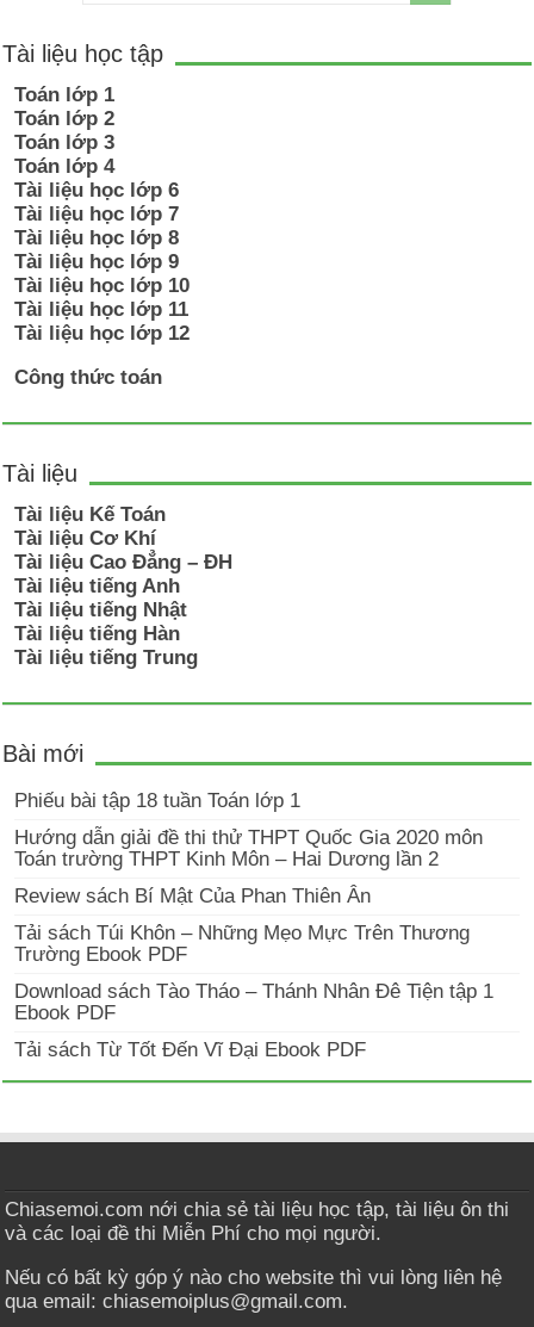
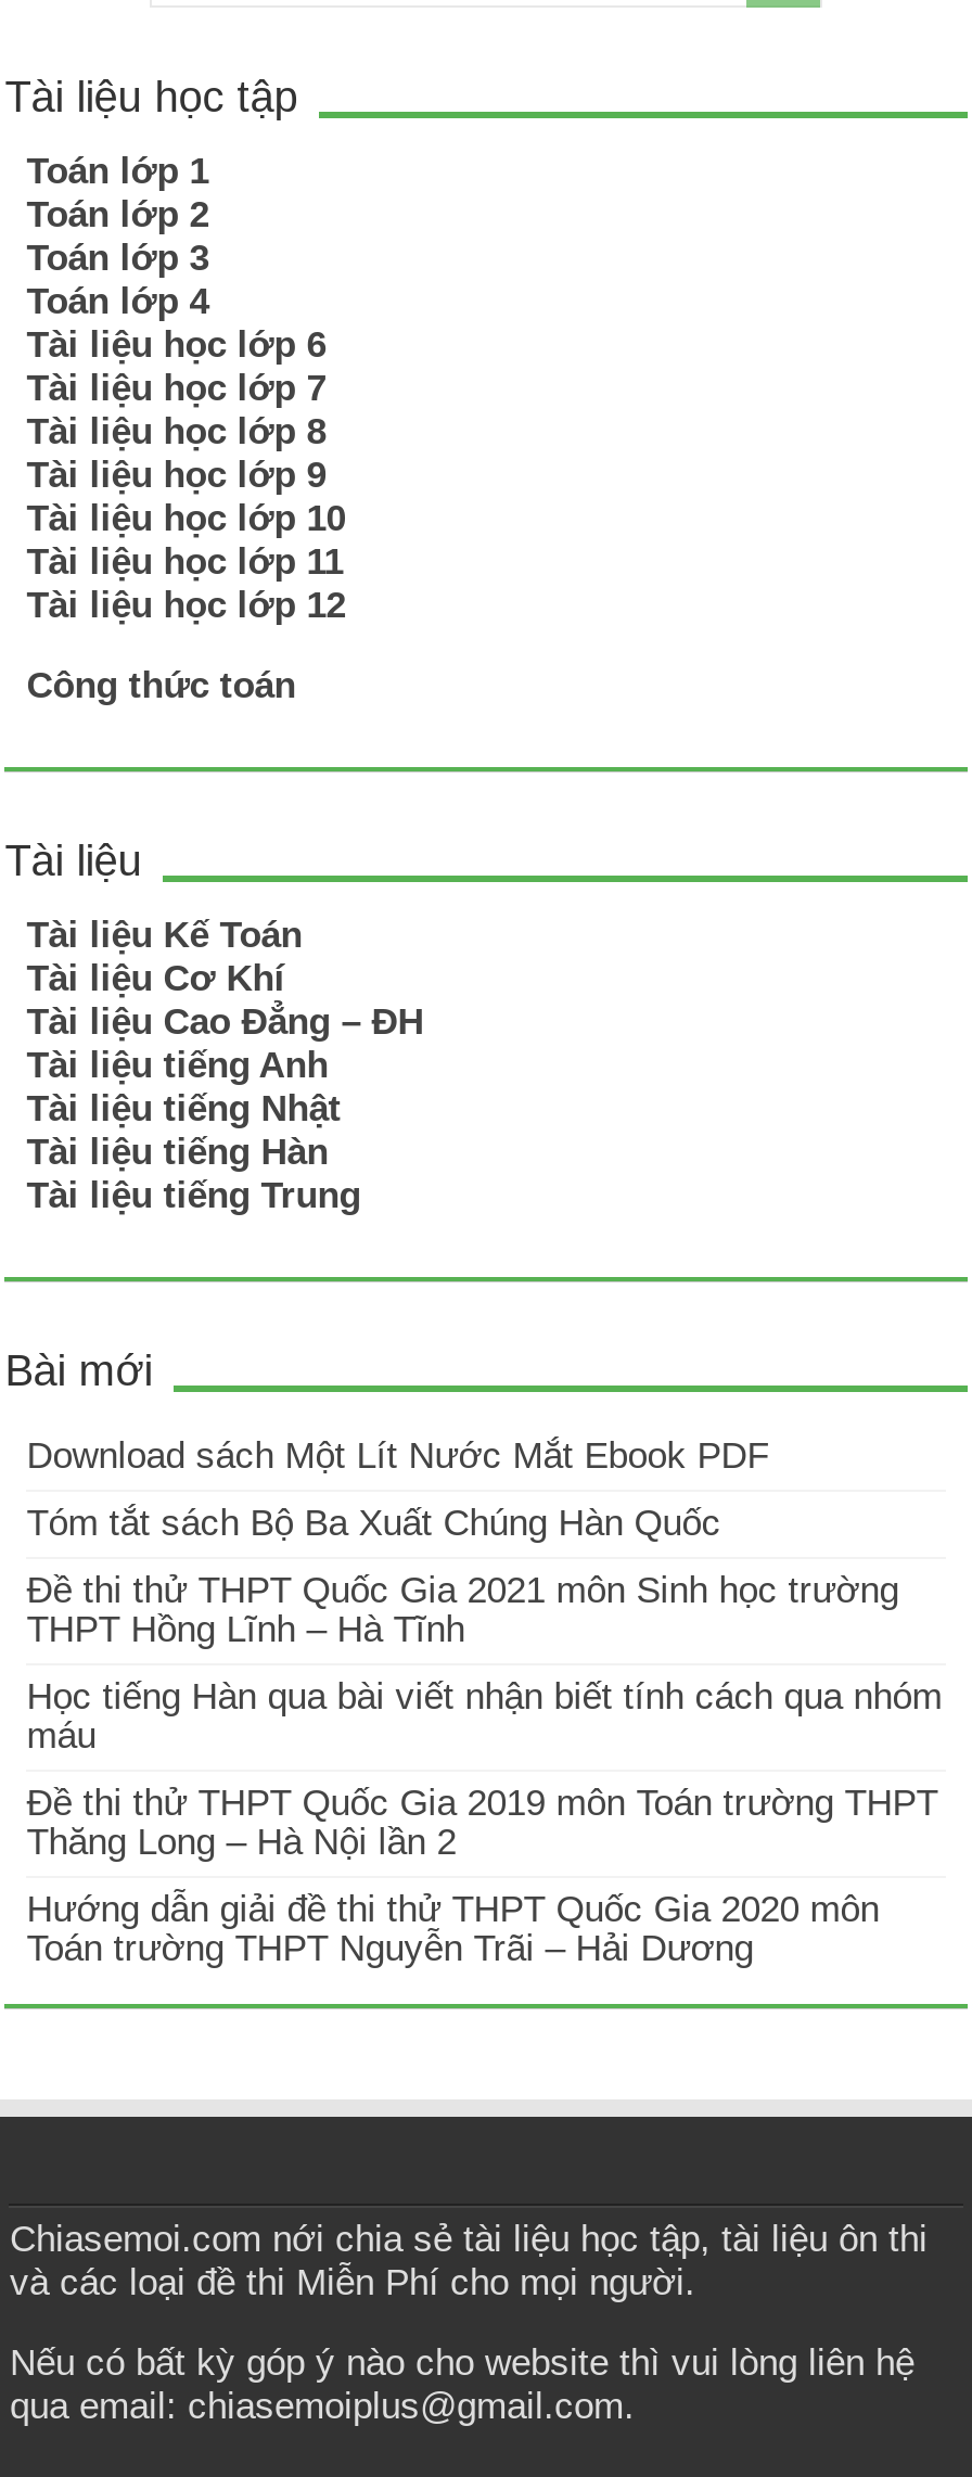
[15,790,301,812] Phiếu bài tập 18 tuần Toán lớp 1 -> [26,1436,942,1863] Download sách Một Lít Nước Mắt Ebook PDF | Tóm tắt sách Bộ Ba Xuất Chúng Hàn Quốc | Đề thi thử THPT Quốc Gia 2021 môn Sinh học trường | THPT Hồng Lĩnh – Hà Tĩnh | Học tiếng Hàn qua bài viết nhận biết tính cách qua nhóm | máu | Đề thi thử THPT Quốc Gia 2019 môn Toán trường THPT | Thăng Long – Hà Nội lần 2
moved [15,826,483,849] -> [26,1889,879,1931]: Hướng dẫn giải đề thi thử THPT Quốc Gia 2020 môn
[15,848,494,1061] Toán trường THPT Kinh Môn – Hai Dương lần 2 | Review sách Bí Mật Của Phan Thiên Ân | Tải sách Túi Khôn – Những Mẹo Mực Trên Thương | Trường Ebook PDF | Download sách Tào Tháo – Thánh Nhân Đê Tiện tập 1 | Ebook PDF | Tải sách Từ Tốt Đến Vĩ Đại Ebook PDF -> [26,1928,753,1970] Toán trường THPT Nguyễn Trãi – Hải Dương

